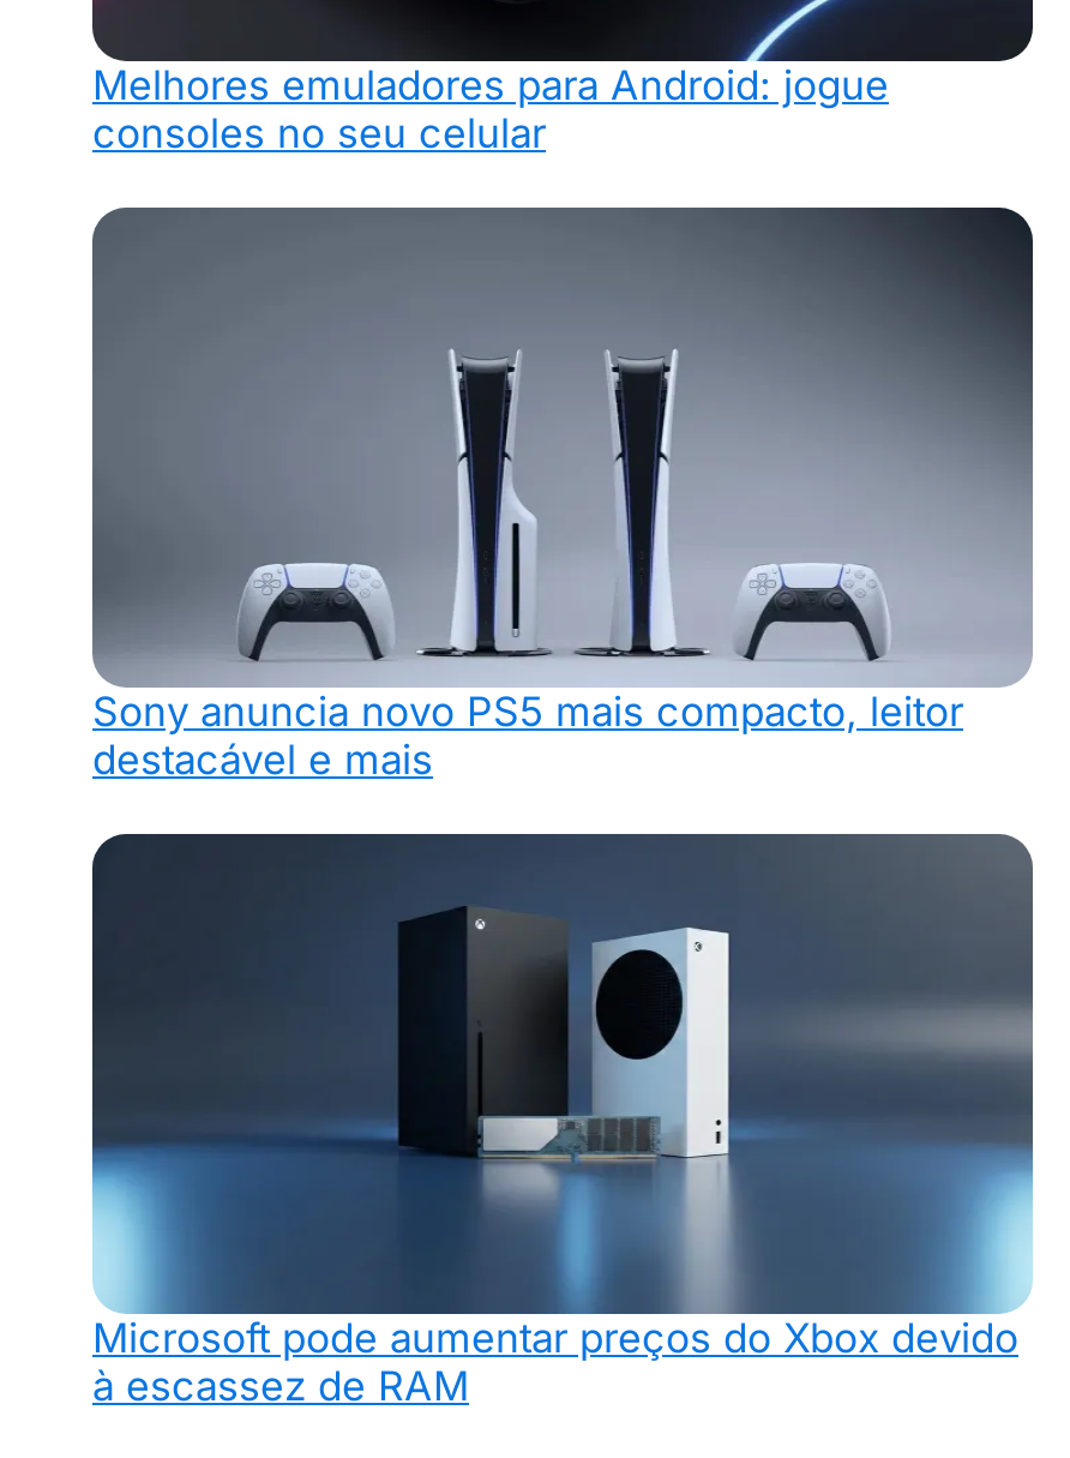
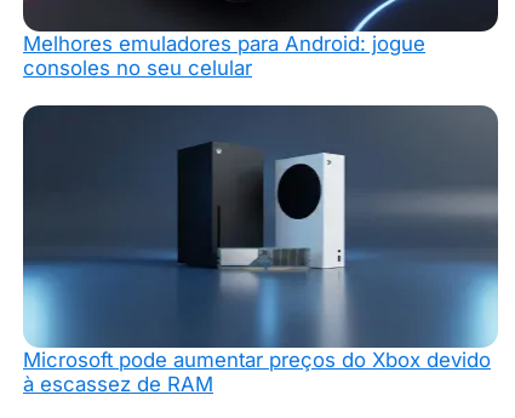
[92,206,1033,784] [image] | Sony anuncia novo PS5 mais compacto, leitor | destacável e mais -> none

